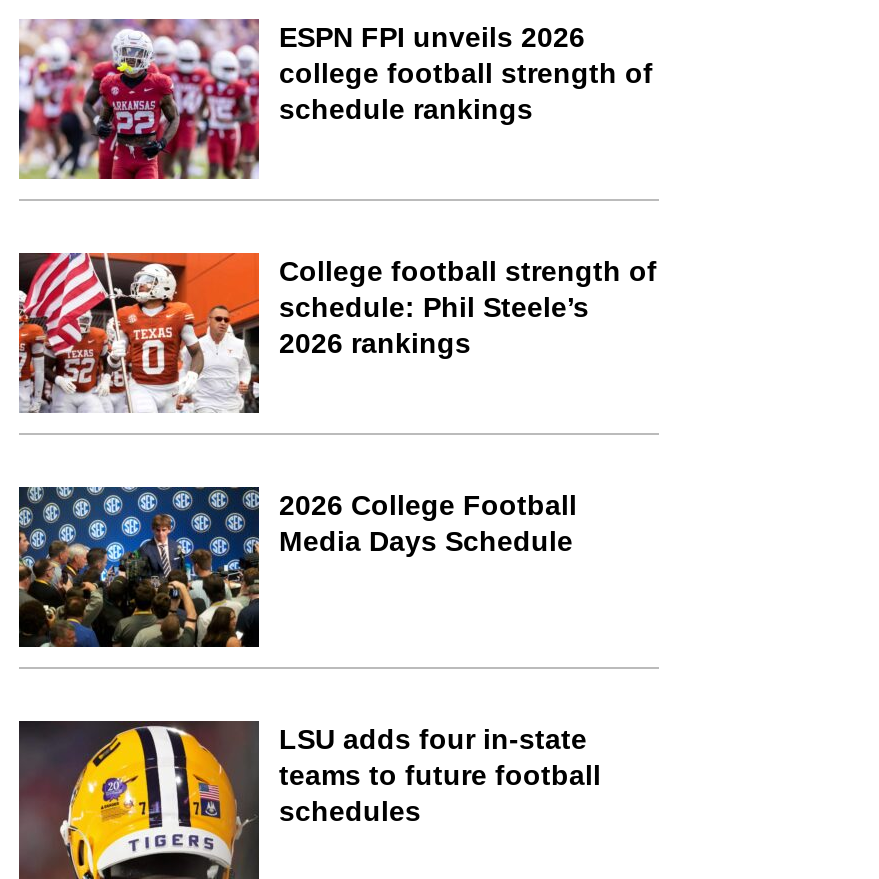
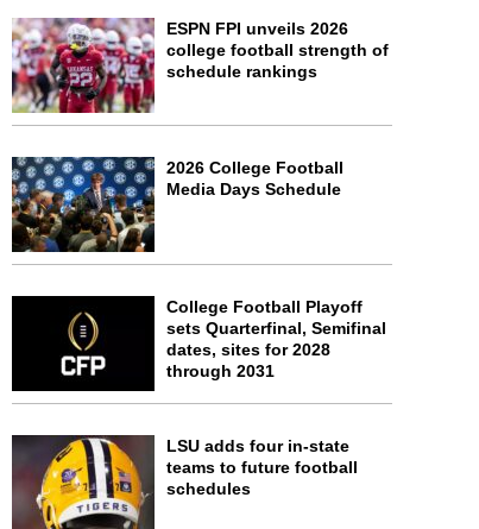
[17,251,657,413] [image] | College football strength of | schedule: Phil Steele’s | 2026 rankings -> none
moved [15,483,577,651] -> [10,155,344,254]: [image] | 2026 College Football | Media Days Schedule
none -> [11,297,386,392] [image] | College Football Playoff | sets Quarterfinal, Semifinal | dates, sites for 2028 | through 2031

